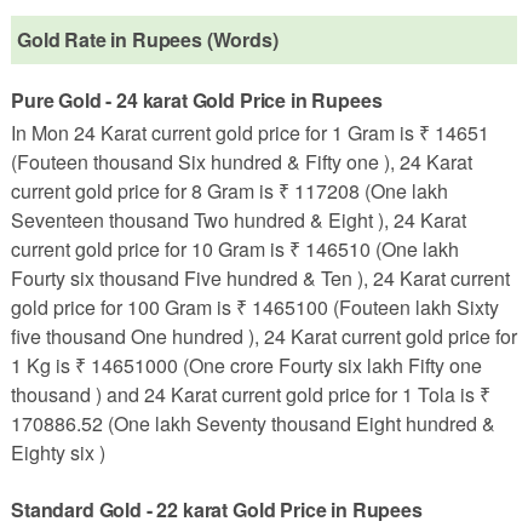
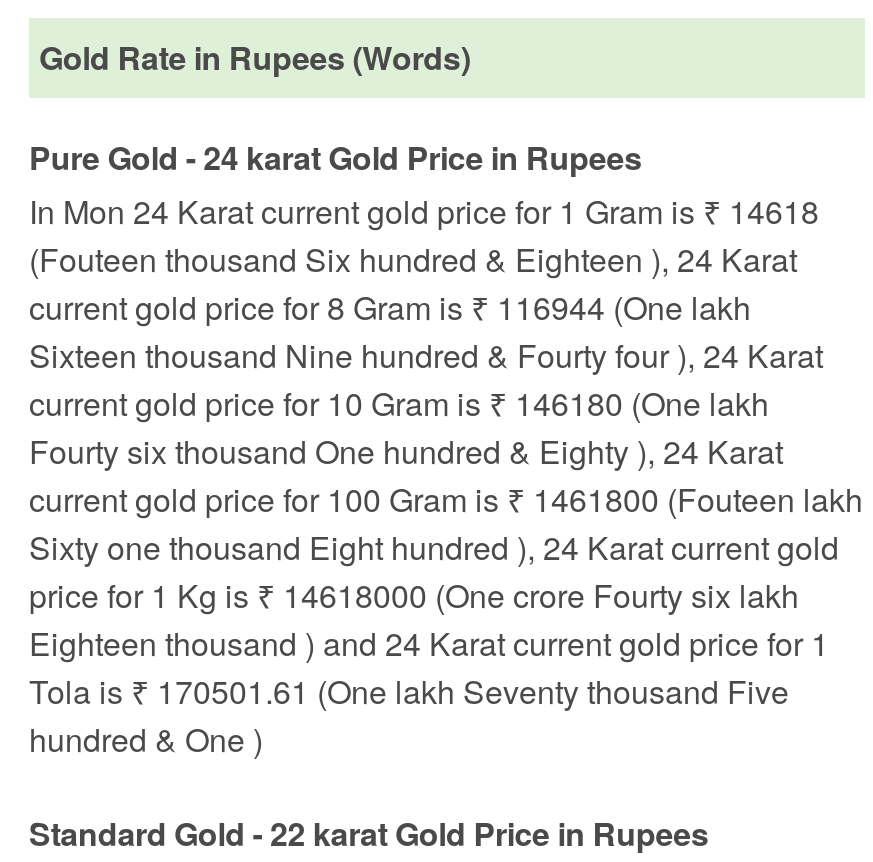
[11,119,517,467] In Mon 24 Karat current gold price for 1 Gram is ₹ 14651 | (Fouteen thousand Six hundred & Fifty one ), 24 Karat | current gold price for 8 Gram is ₹ 117208 (One lakh | Seventeen thousand Two hundred & Eight ), 24 Karat | current gold price for 10 Gram is ₹ 146510 (One lakh | Fourty six thousand Five hundred & Ten ), 24 Karat current | gold price for 100 Gram is ₹ 1465100 (Fouteen lakh Sixty | five thousand One hundred ), 24 Karat current gold price for | 1 Kg is ₹ 14651000 (One crore Fourty six lakh Fifty one | thousand ) and 24 Karat current gold price for 1 Tola is ₹ | 170886.52 (One lakh Seventy thousand Eight hundred & | Eighty six ) -> [29,188,863,762] In Mon 24 Karat current gold price for 1 Gram is ₹ 14618 | (Fouteen thousand Six hundred & Eighteen ), 24 Karat | current gold price for 8 Gram is ₹ 116944 (One lakh | Sixteen thousand Nine hundred & Fourty four ), 24 Karat | current gold price for 10 Gram is ₹ 146180 (One lakh | Fourty six thousand One hundred & Eighty ), 24 Karat | current gold price for 100 Gram is ₹ 1461800 (Fouteen lakh | Sixty one thousand Eight hundred ), 24 Karat current gold | price for 1 Kg is ₹ 14618000 (One crore Fourty six lakh | Eighteen thousand ) and 24 Karat current gold price for 1 | Tola is ₹ 170501.61 (One lakh Seventy thousand Five | hundred & One )

